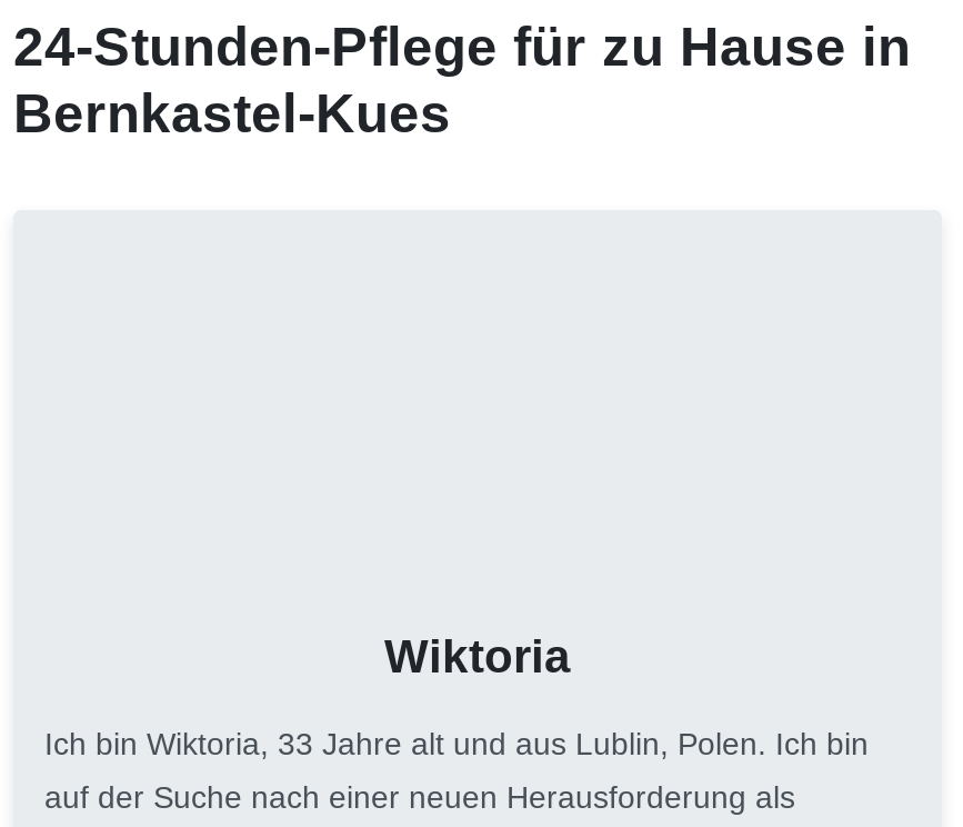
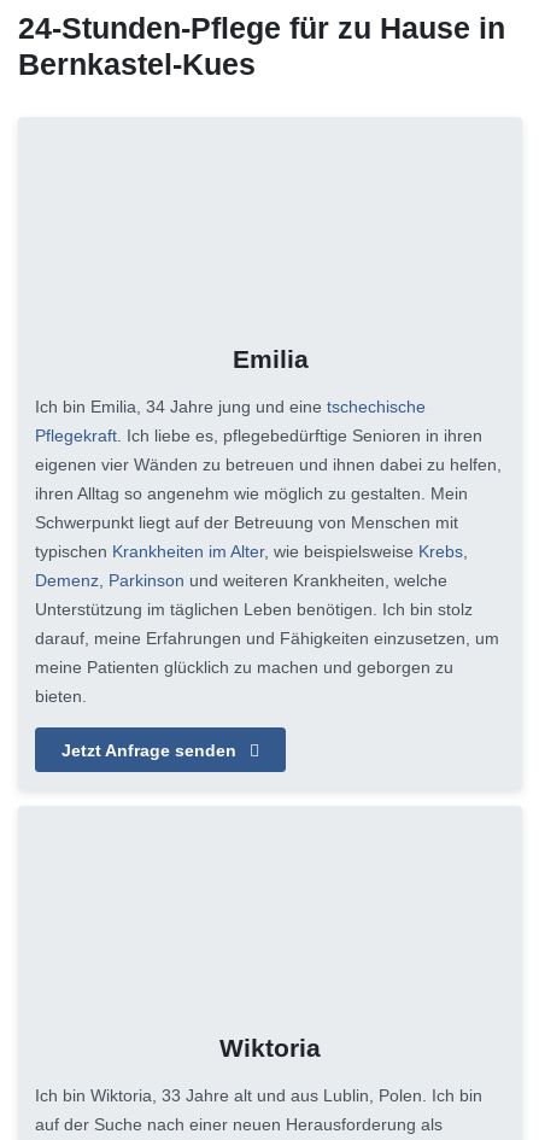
none -> [35,345,502,759] Emilia | Ich bin Emilia, 34 Jahre jung und eine tschechische | Pflegekraft. Ich liebe es, pflegebedürftige Senioren in ihren | eigenen vier Wänden zu betreuen und ihnen dabei zu helfen, | ihren Alltag so angenehm wie möglich zu gestalten. Mein | Schwerpunkt liegt auf der Betreuung von Menschen mit | typischen Krankheiten im Alter, wie beispielsweise Krebs, | Demenz, Parkinson und weiteren Krankheiten, welche | Unterstützung im täglichen Leben benötigen. Ich bin stolz | darauf, meine Erfahrungen und Fähigkeiten einzusetzen, um | meine Patienten glücklich zu machen und geborgen zu | bieten. | Jetzt Anfrage senden

